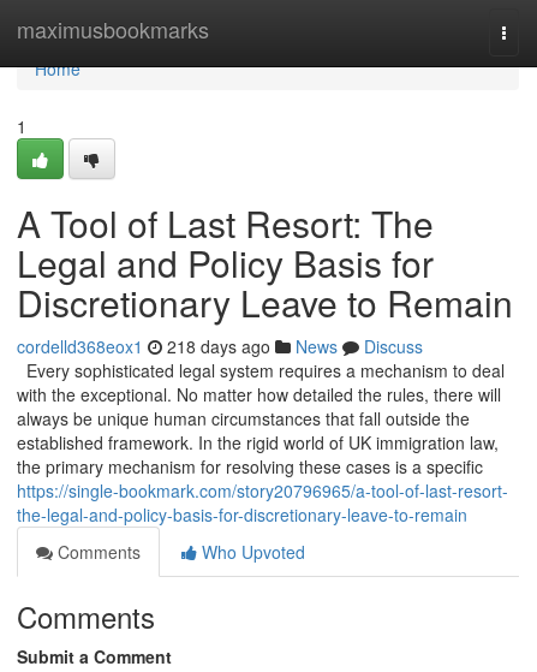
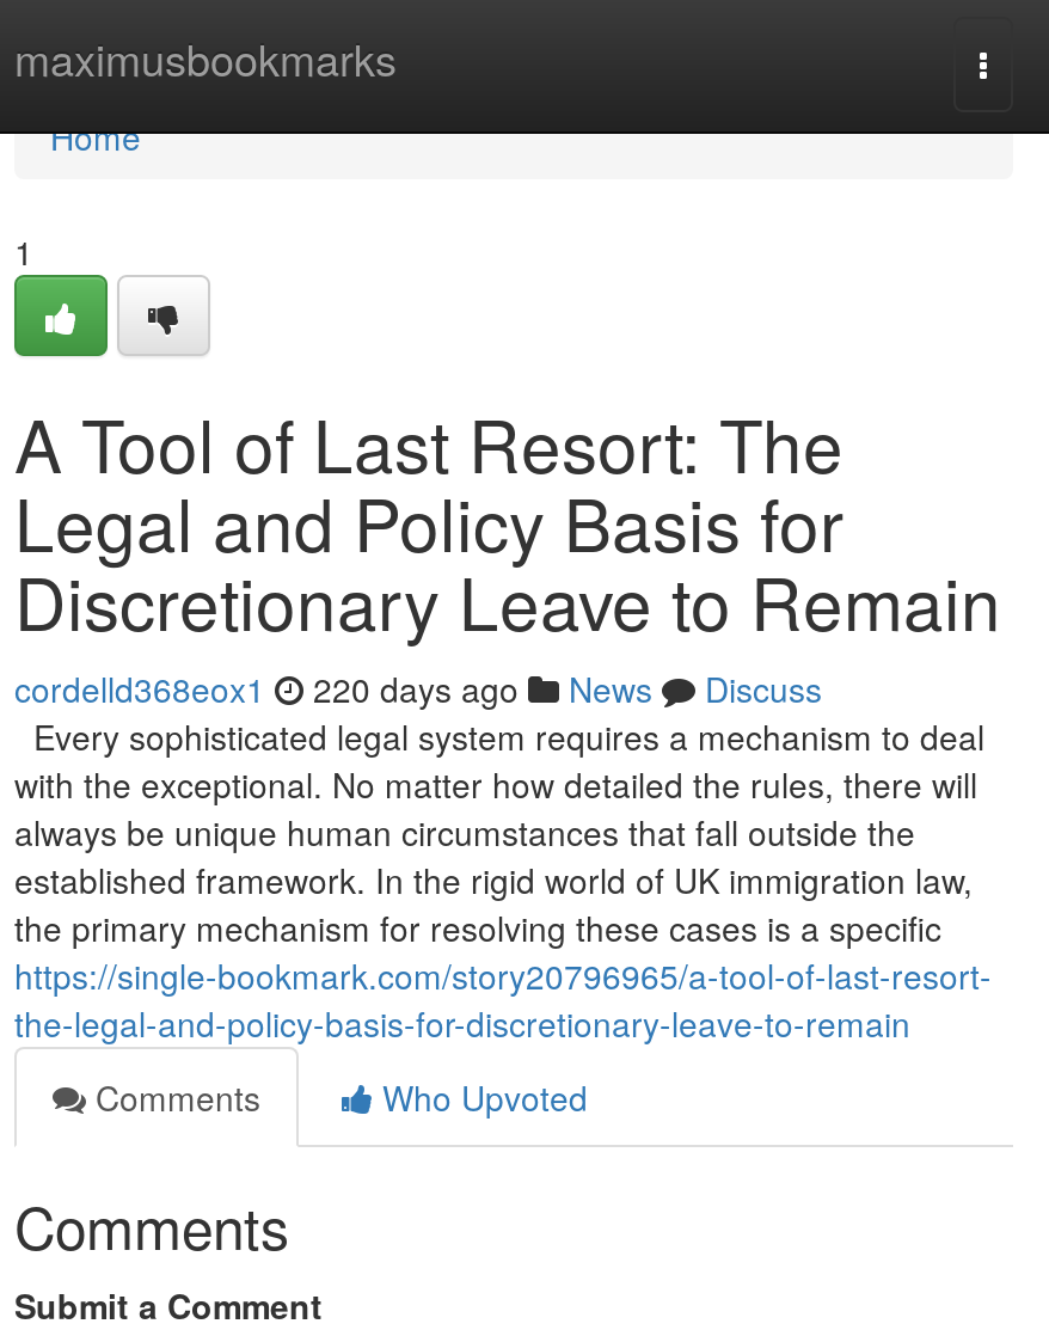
[17,334,423,358] cordelld368eox1 218 days ago News Discuss -> [14,664,822,712] cordelld368eox1 220 days ago News Discuss

